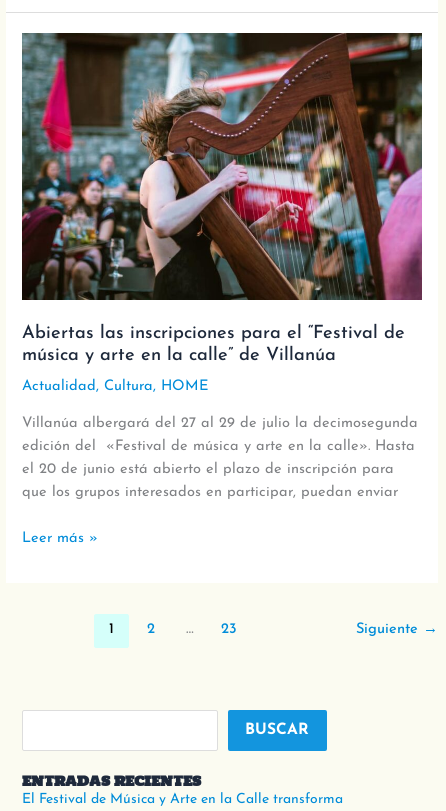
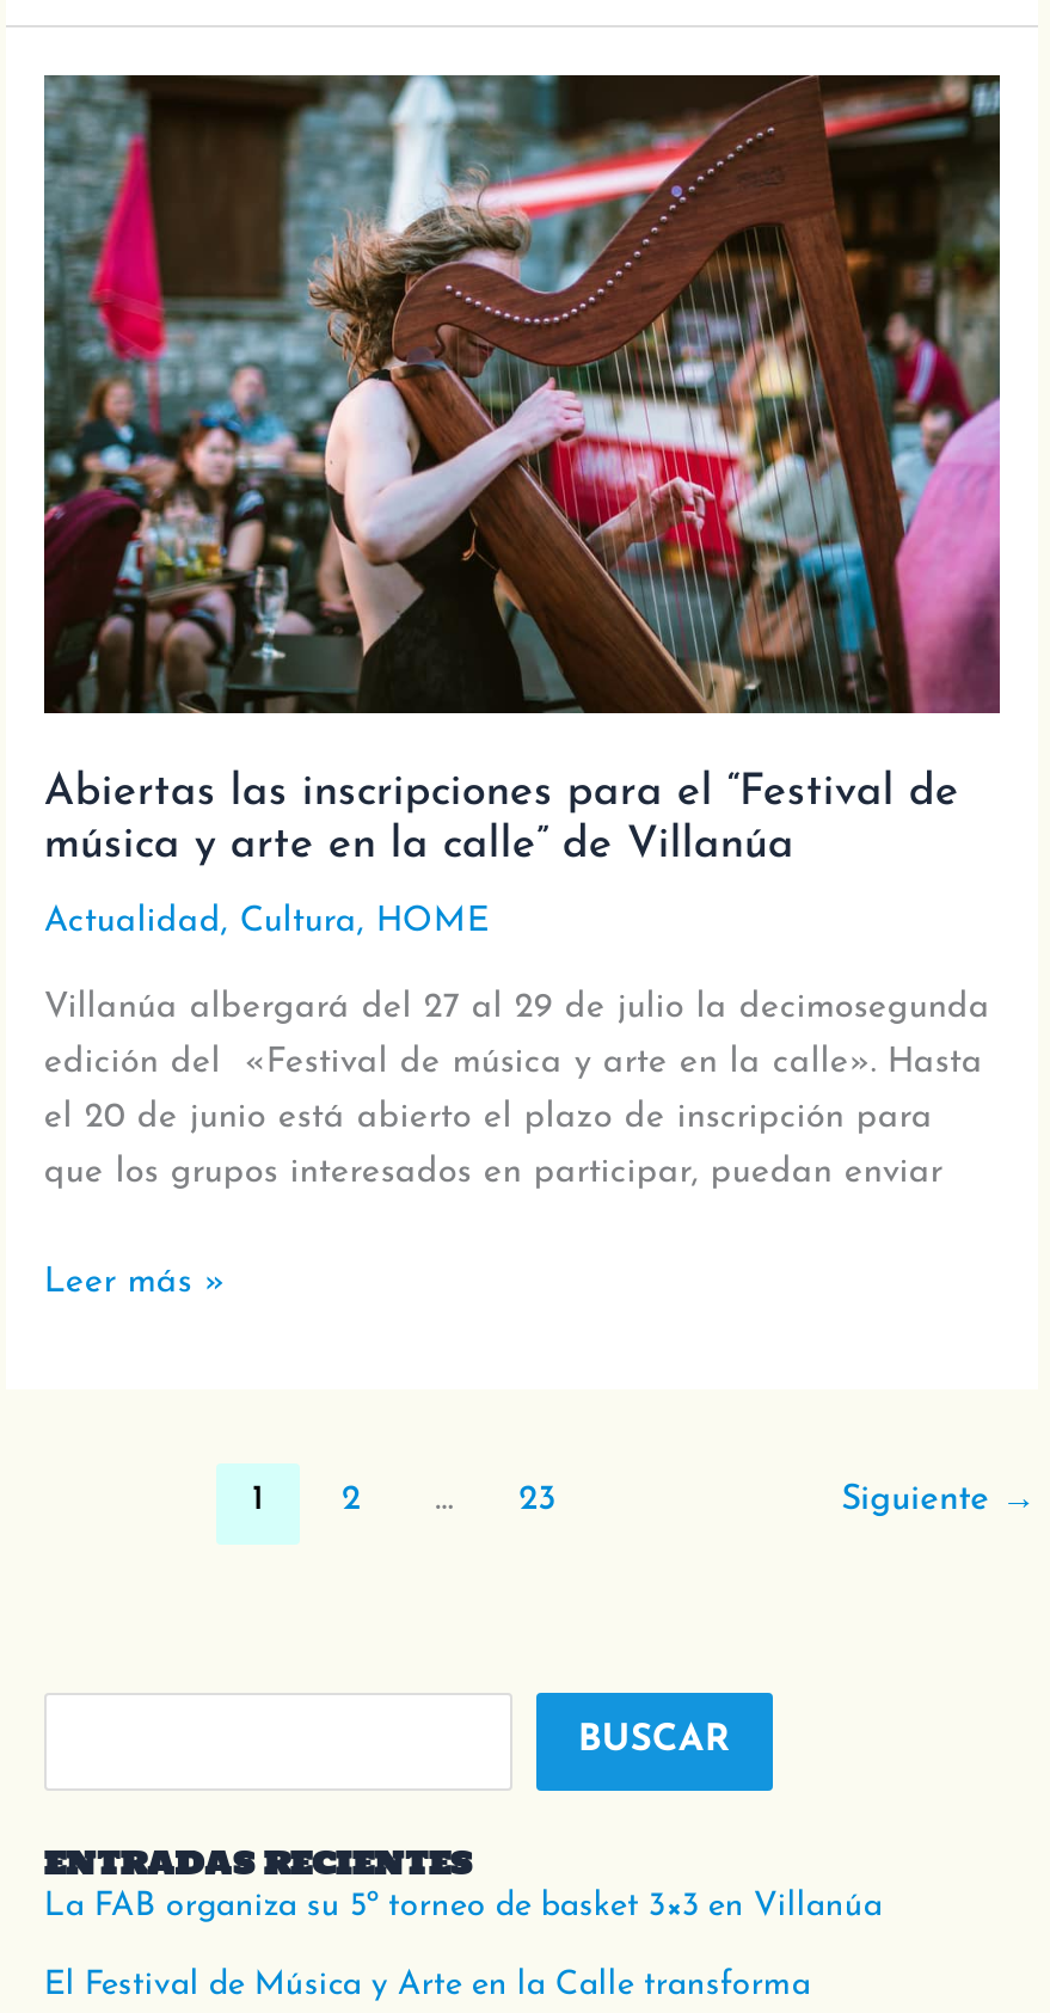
none -> [44,1889,883,1925] La FAB organiza su 5º torneo de basket 3×3 en Villanúa

